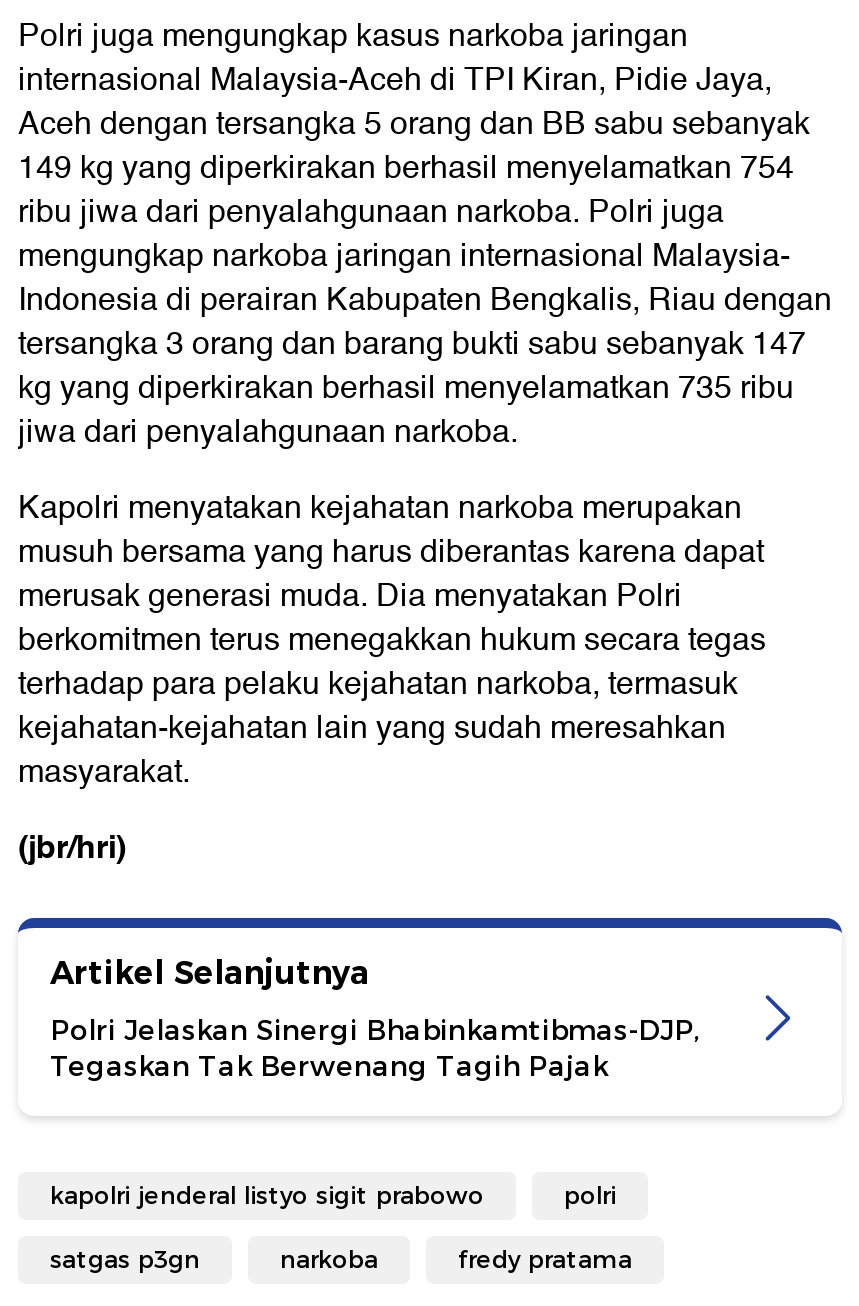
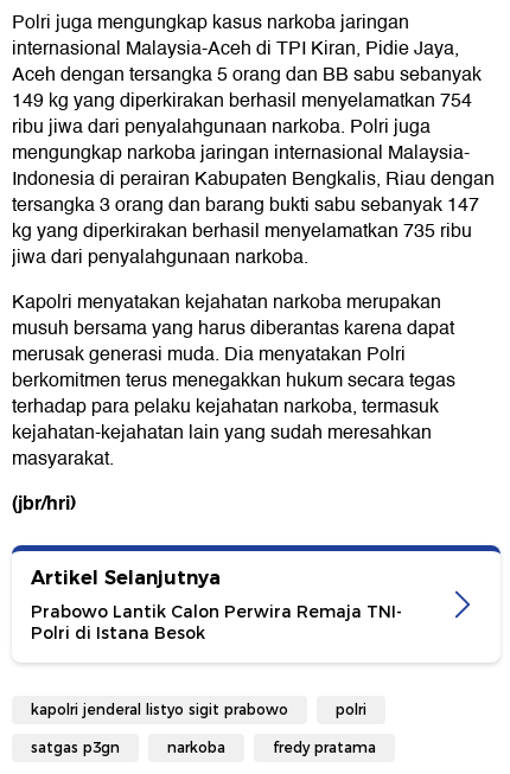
[50,1012,700,1084] Polri Jelaskan Sinergi Bhabinkamtibmas-DJP, | Tegaskan Tak Berwenang Tagih Pajak -> [31,601,402,644] Prabowo Lantik Calon Perwira Remaja TNI- | Polri di Istana Besok

